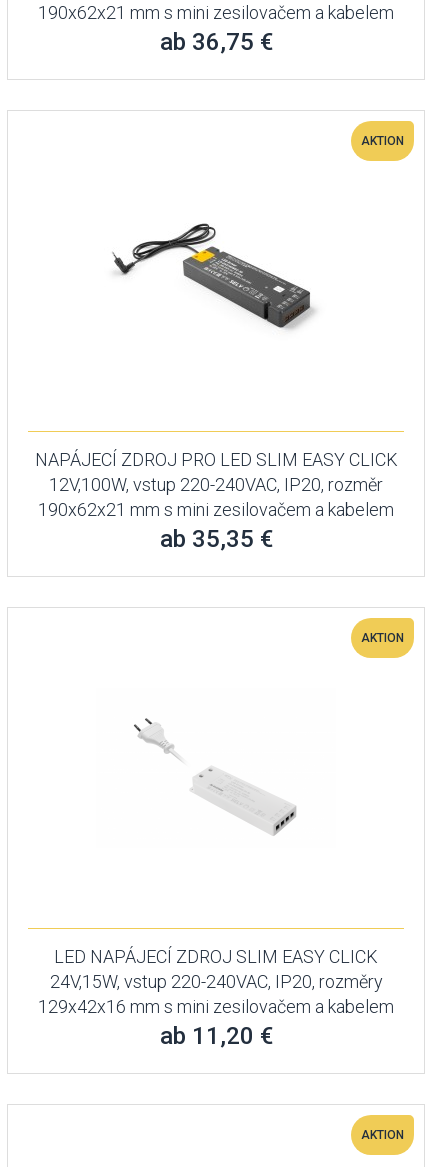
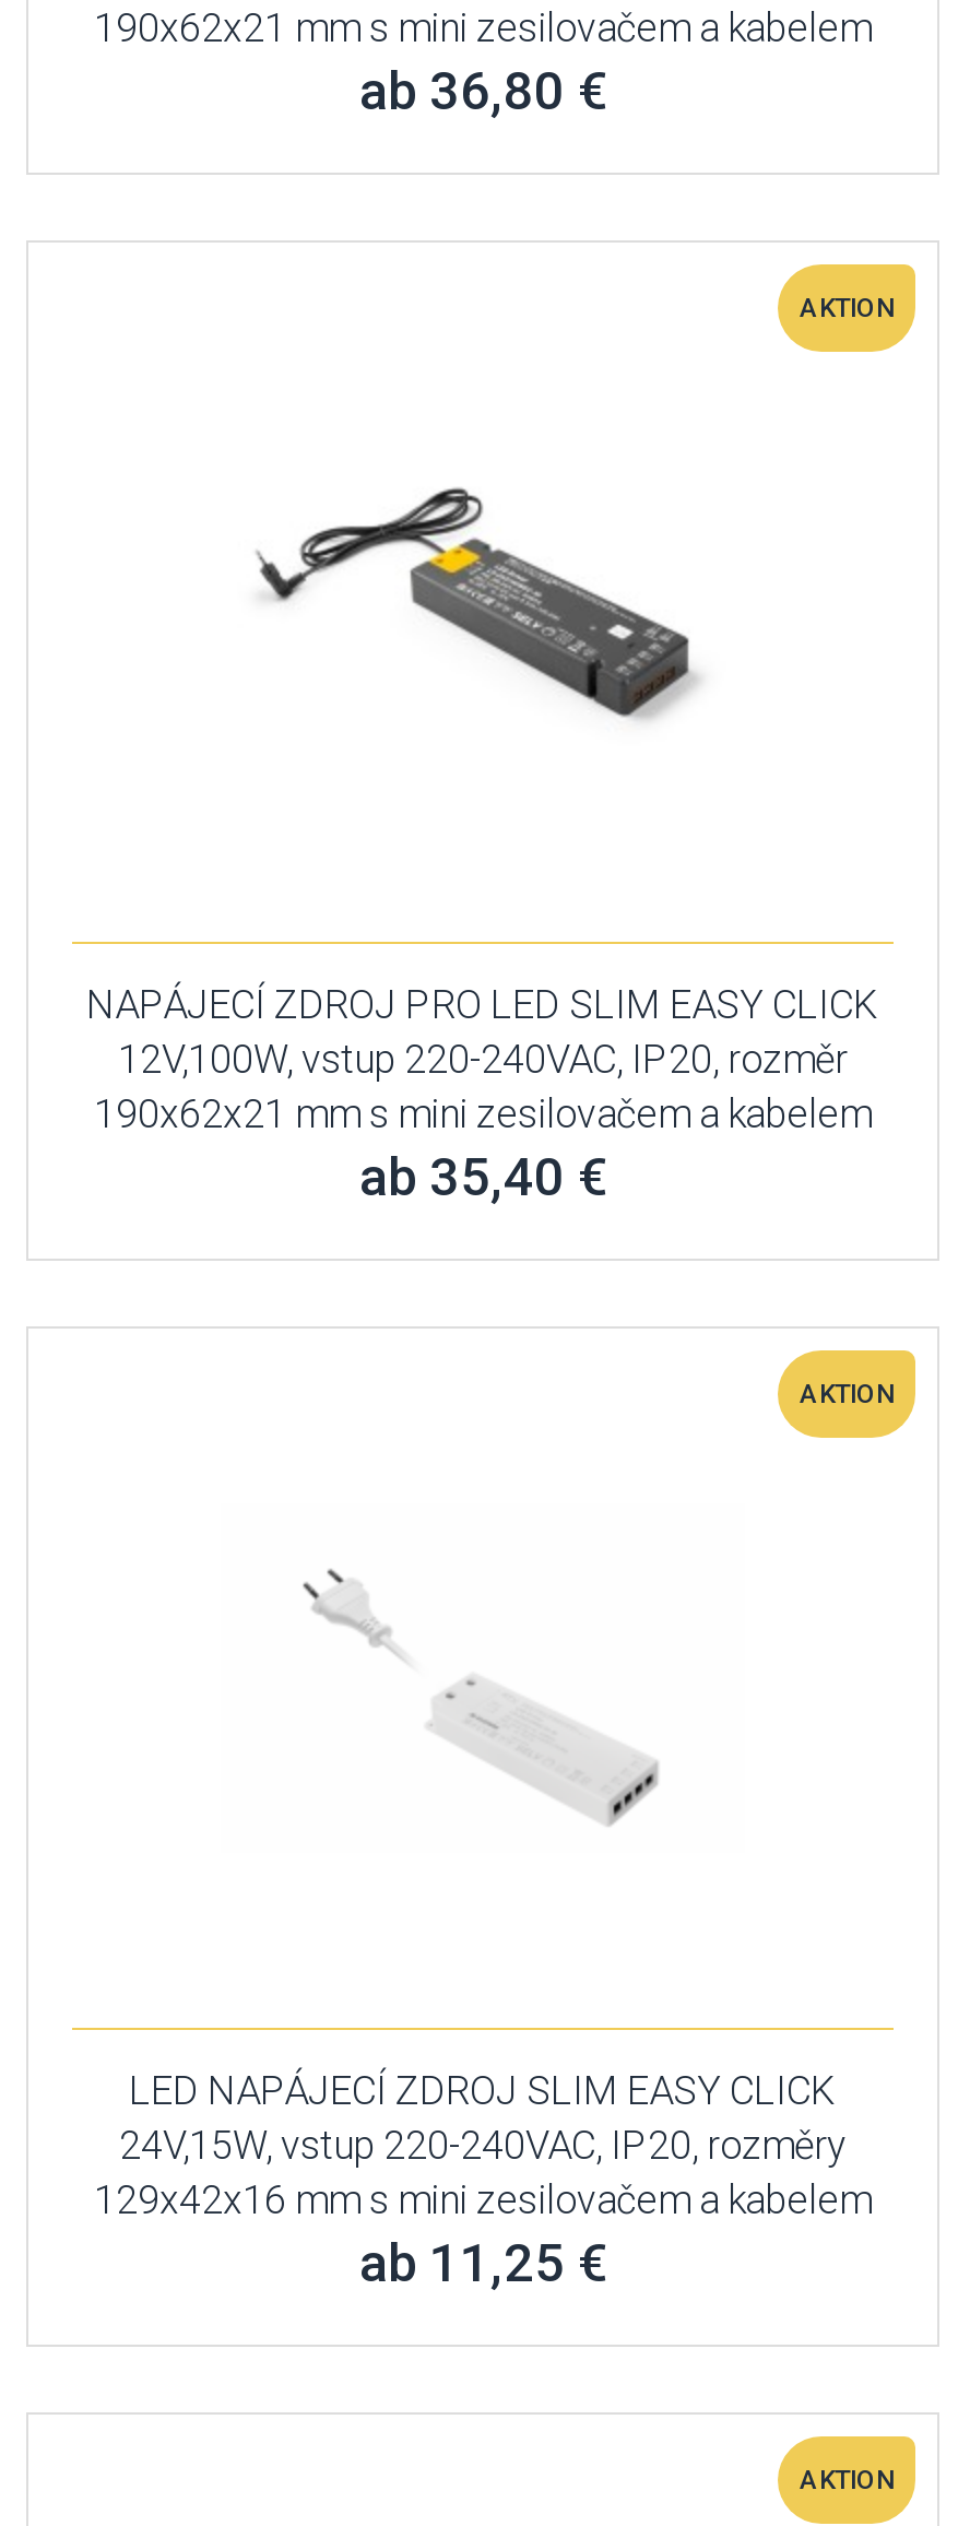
[159,28,272,56] ab 36,75 € -> [359,61,606,122] ab 36,80 €
[159,525,272,553] ab 35,35 € -> [359,1147,606,1208] ab 35,40 €
[159,1022,272,1050] ab 11,20 € -> [359,2233,606,2294] ab 11,25 €

